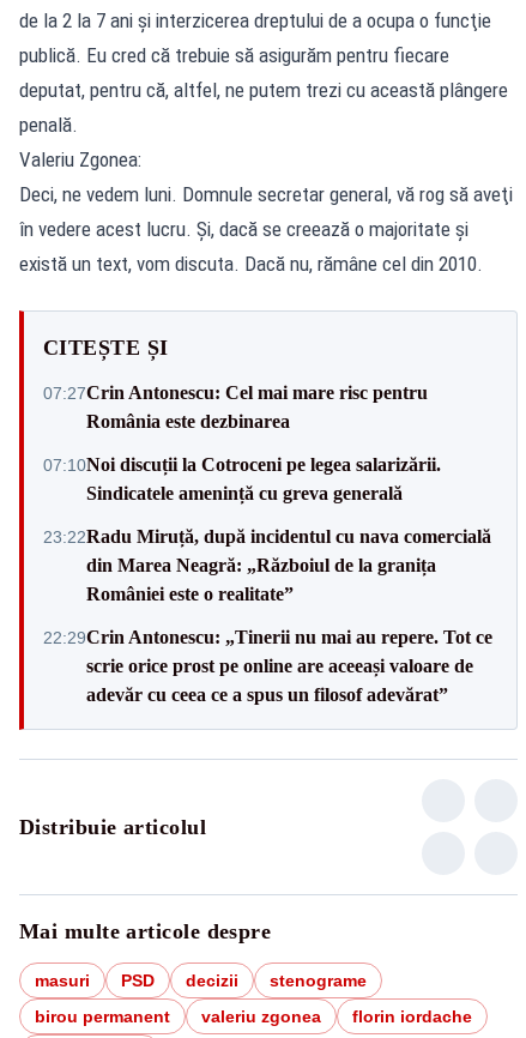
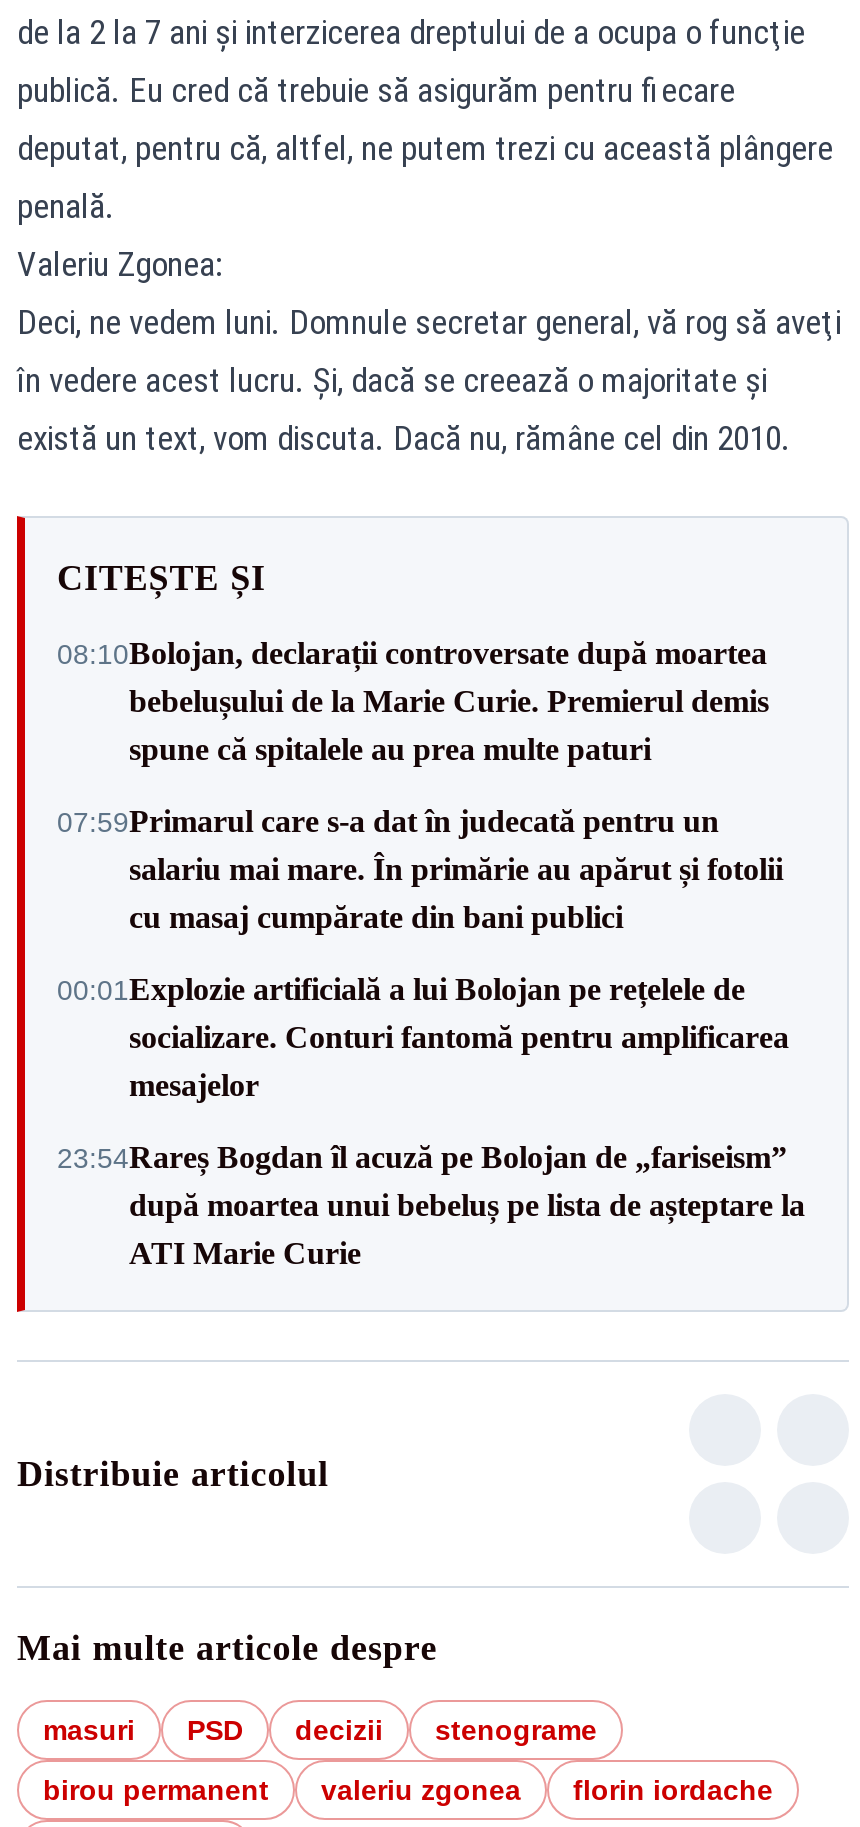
[43,382,428,431] 07:27Crin Antonescu: Cel mai mare risc pentru | România este dezbinarea -> [57,636,769,766] 08:10Bolojan, declarații controversate după moartea | bebelușului de la Marie Curie. Premierul demis | spune că spitalele au prea multe paturi
[43,454,441,503] 07:10Noi discuții la Cotroceni pe legea salarizării. | Sindicatele amenință cu greva generală -> [57,804,783,934] 07:59Primarul care s-a dat în judecată pentru un | salariu mai mare. În primărie au apărut și fotolii | cu masaj cumpărate din bani publici
[43,526,491,604] 23:22Radu Miruță, după incidentul cu nava comercială | din Marea Neagră: „Războiul de la granița | României este o realitate” -> [57,972,789,1102] 00:01Explozie artificială a lui Bolojan pe rețelele de | socializare. Conturi fantomă pentru amplificarea | mesajelor
[43,626,492,704] 22:29Crin Antonescu: „Tinerii nu mai au repere. Tot ce | scrie orice prost pe online are aceeași valoare de | adevăr cu ceea ce a spus un filosof adevărat” -> [57,1140,805,1270] 23:54Rareș Bogdan îl acuză pe Bolojan de „fariseism” | după moartea unui bebeluș pe lista de așteptare la | ATI Marie Curie

